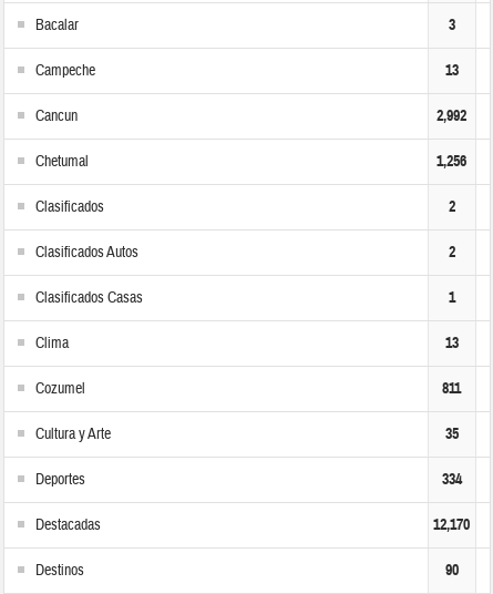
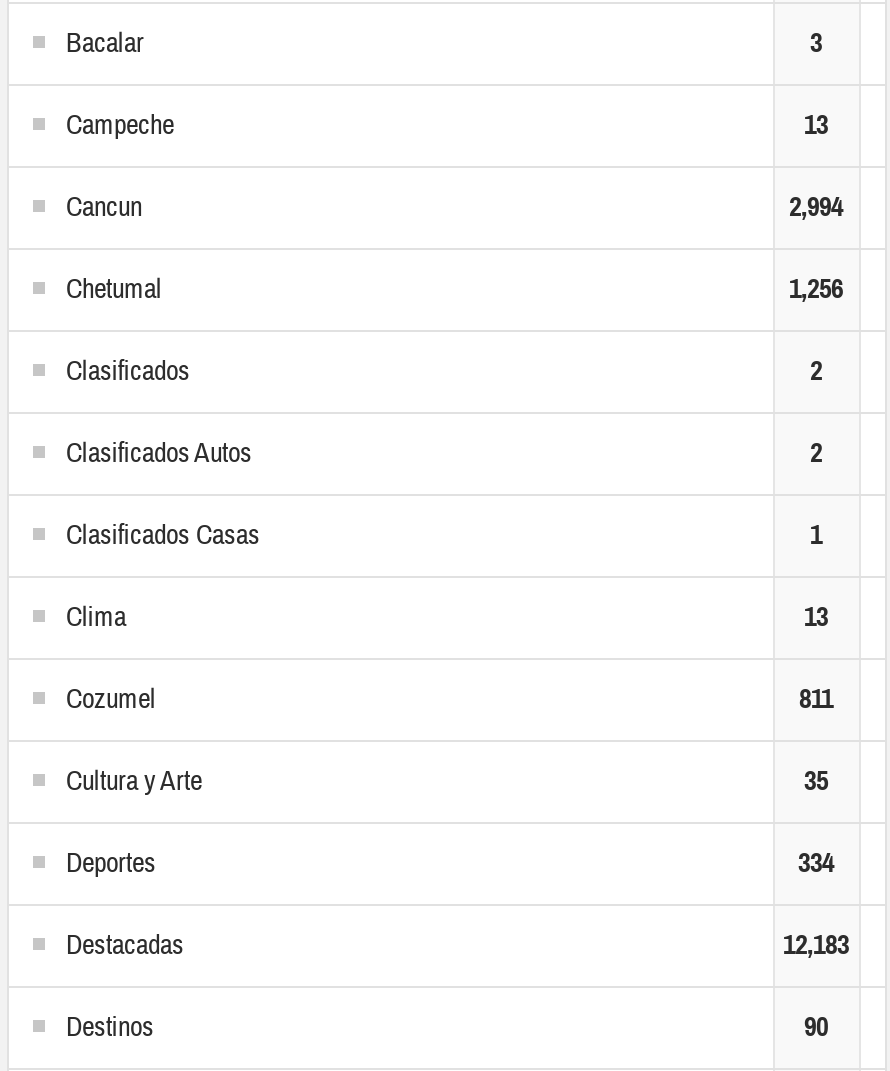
[436,106,466,125] 2,992 -> [789,191,843,225] 2,994
[433,515,470,534] 12,170 -> [783,929,849,963] 12,183

